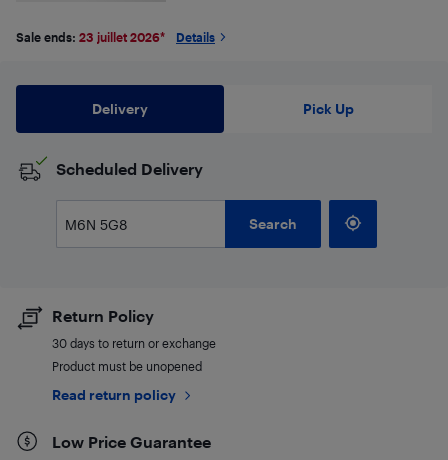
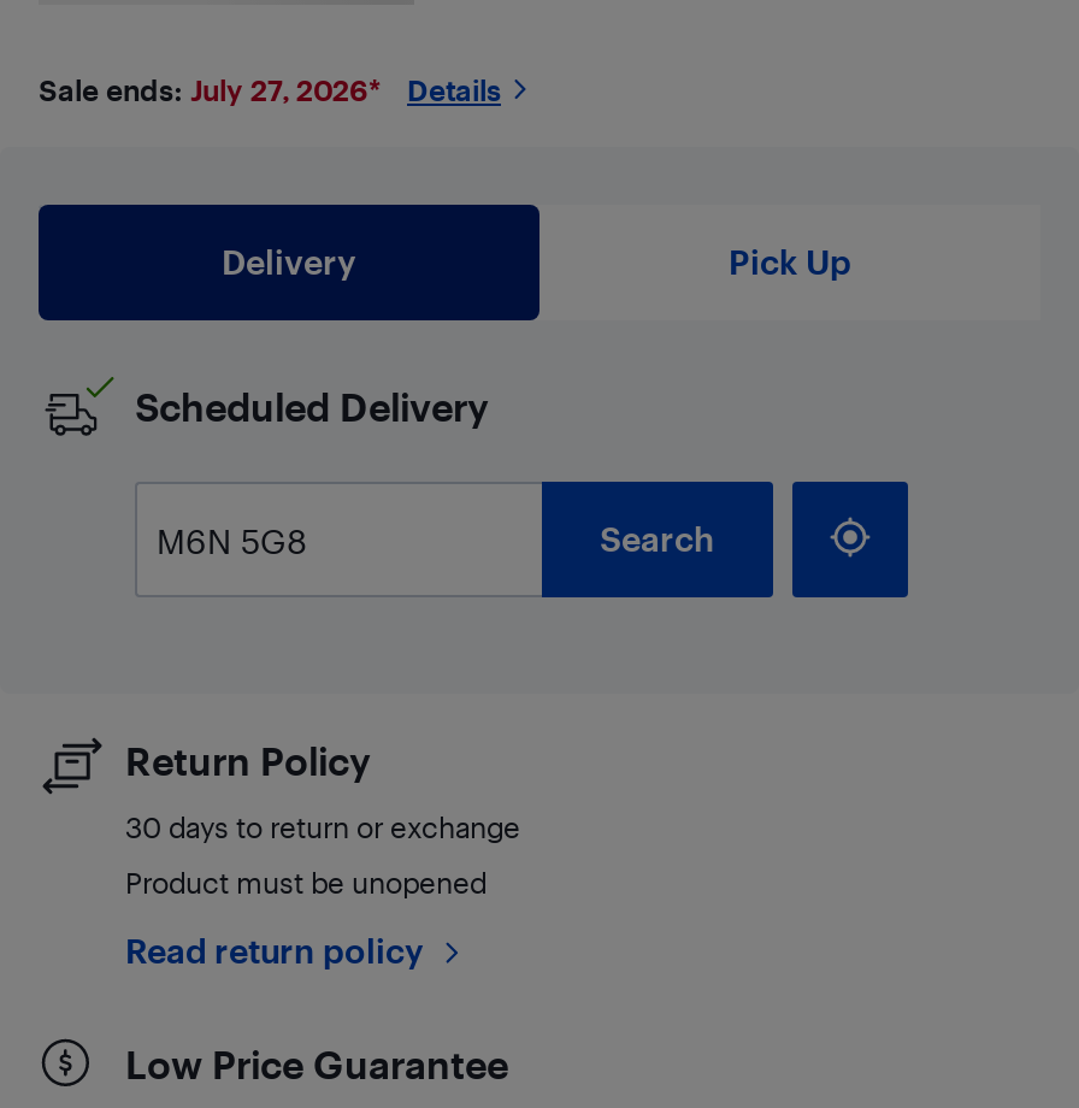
[16,30,165,44] Sale ends: 23 juillet 2026* -> [39,72,381,106] Sale ends: July 27, 2026*

